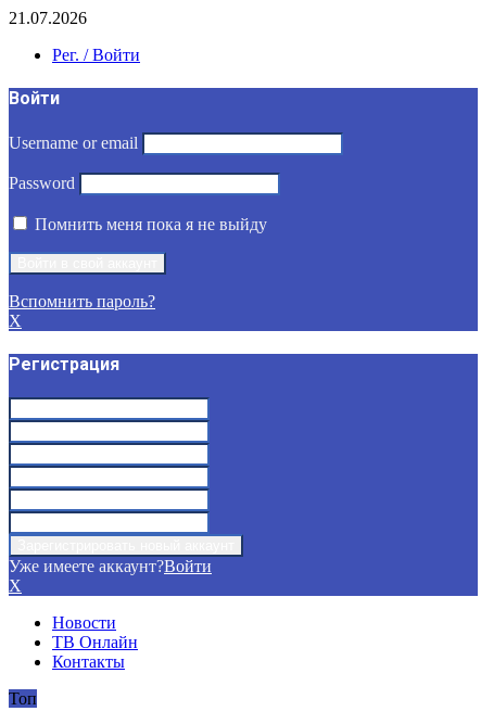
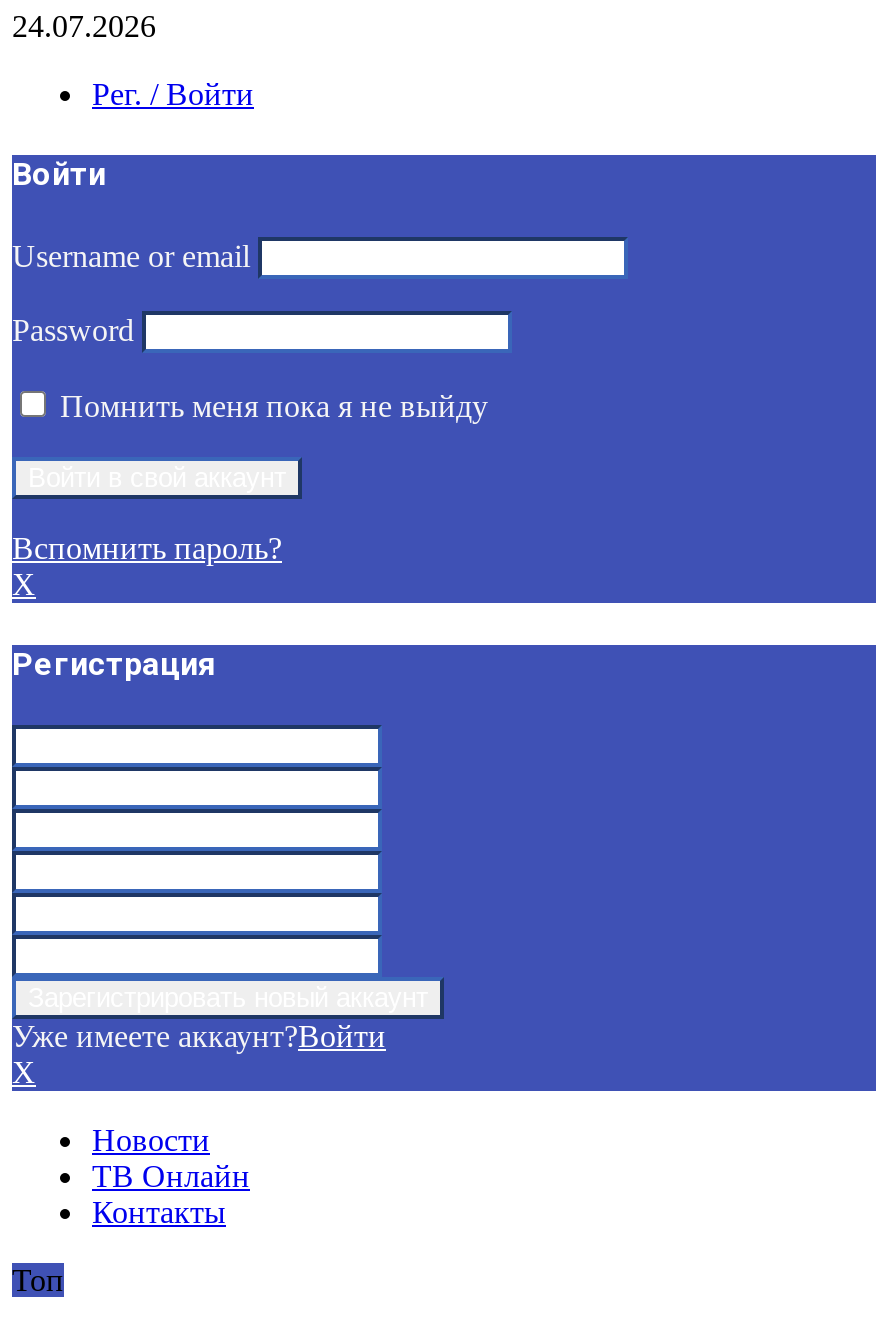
[9,9,87,27] 21.07.2026 -> [12,9,156,43] 24.07.2026

